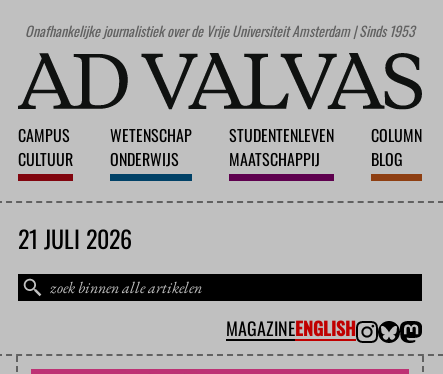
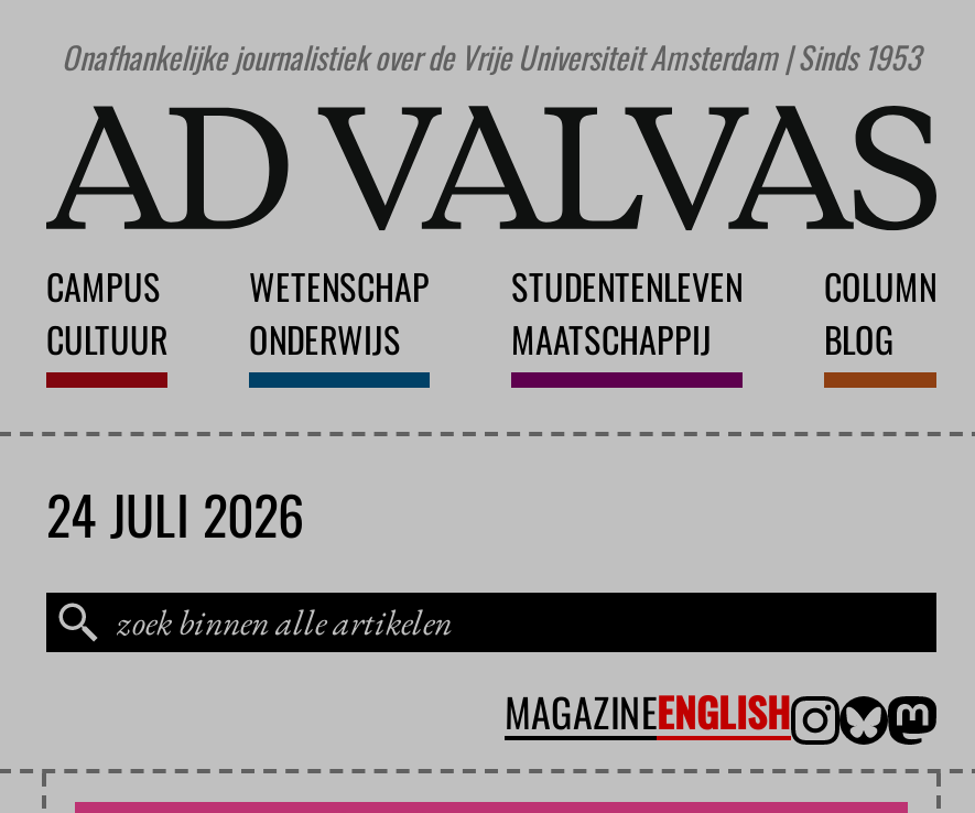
[18,220,132,256] 21 JULI 2026 -> [46,475,304,554] 24 JULI 2026

